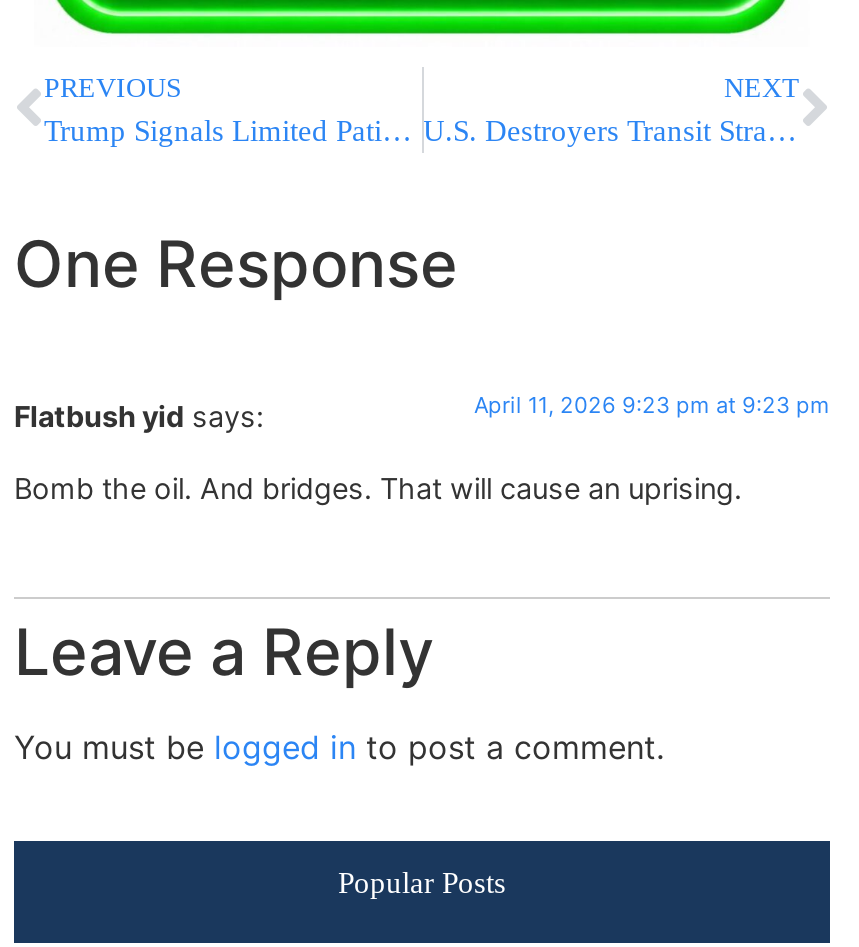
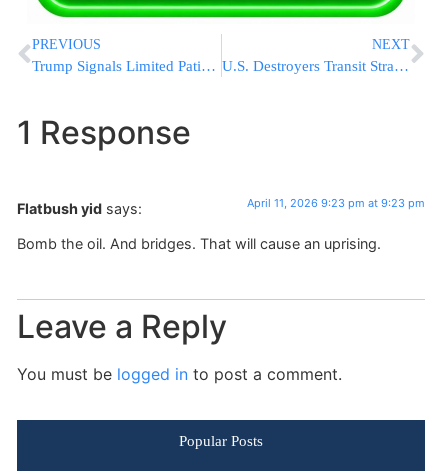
[14,226,458,304] One Response -> [17,113,191,152] 1 Response

